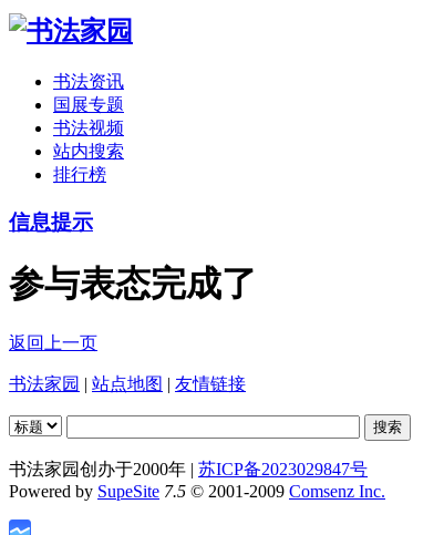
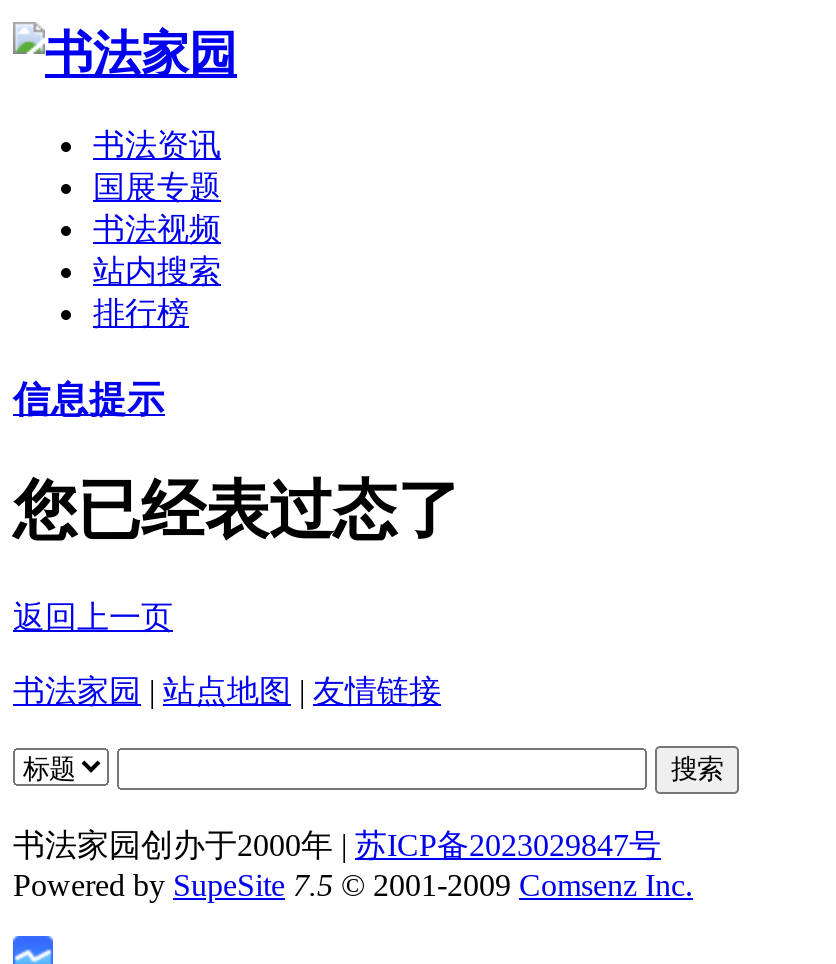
[9,264,257,303] 参与表态完成了 -> [13,474,461,546] 您已经表过态了

